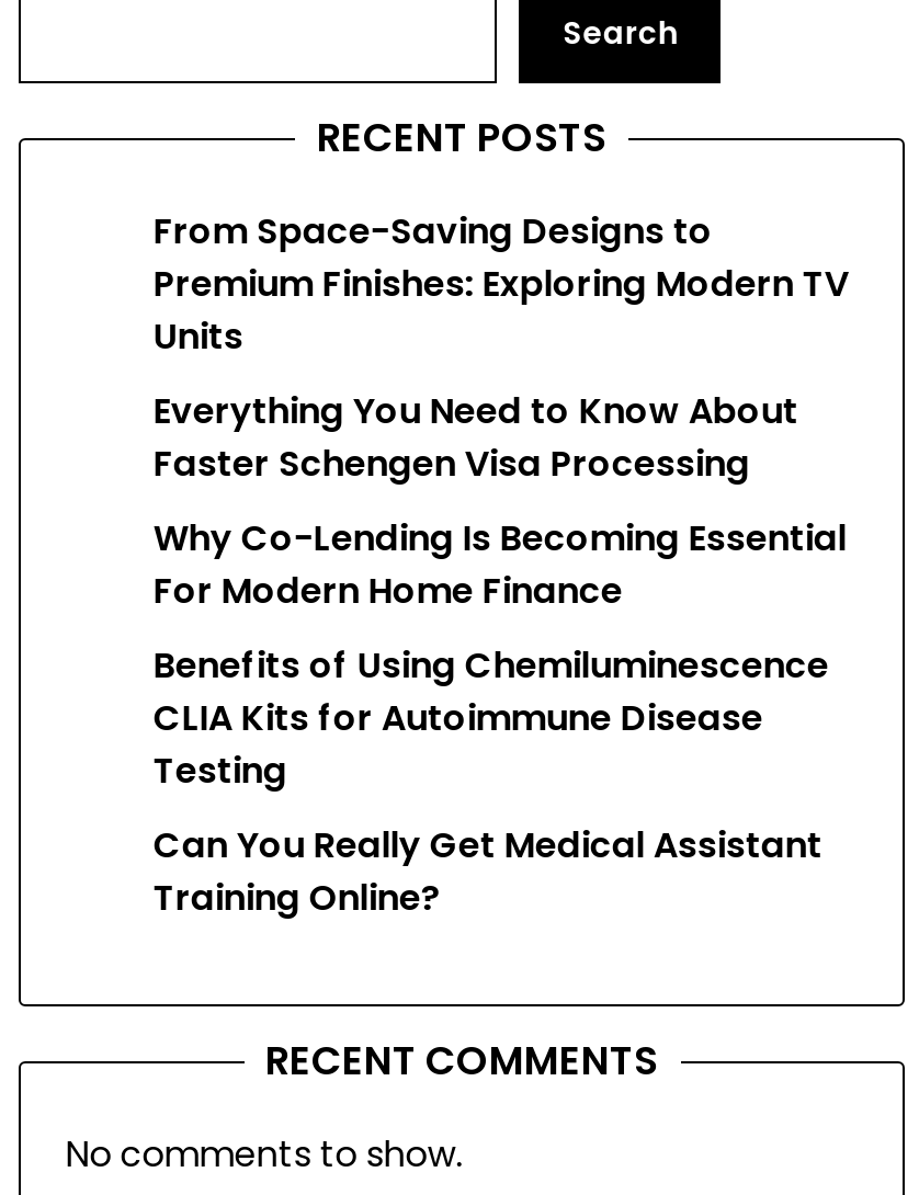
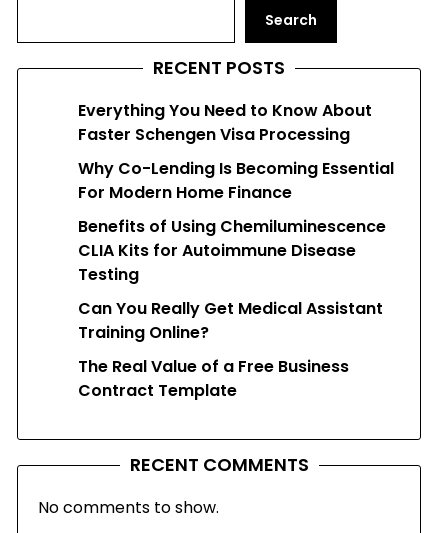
[153,206,849,361] From Space-Saving Designs to | Premium Finishes: Exploring Modern TV | Units -> none
moved [153,385,846,923] -> [78,99,394,344]: Everything You Need to Know About | Faster Schengen Visa Processing | Why Co-Lending Is Becoming Essential | ... | Can You Really Get Medical Assistant | Training Online?
none -> [78,355,349,402] The Real Value of a Free Business | Contract Template

